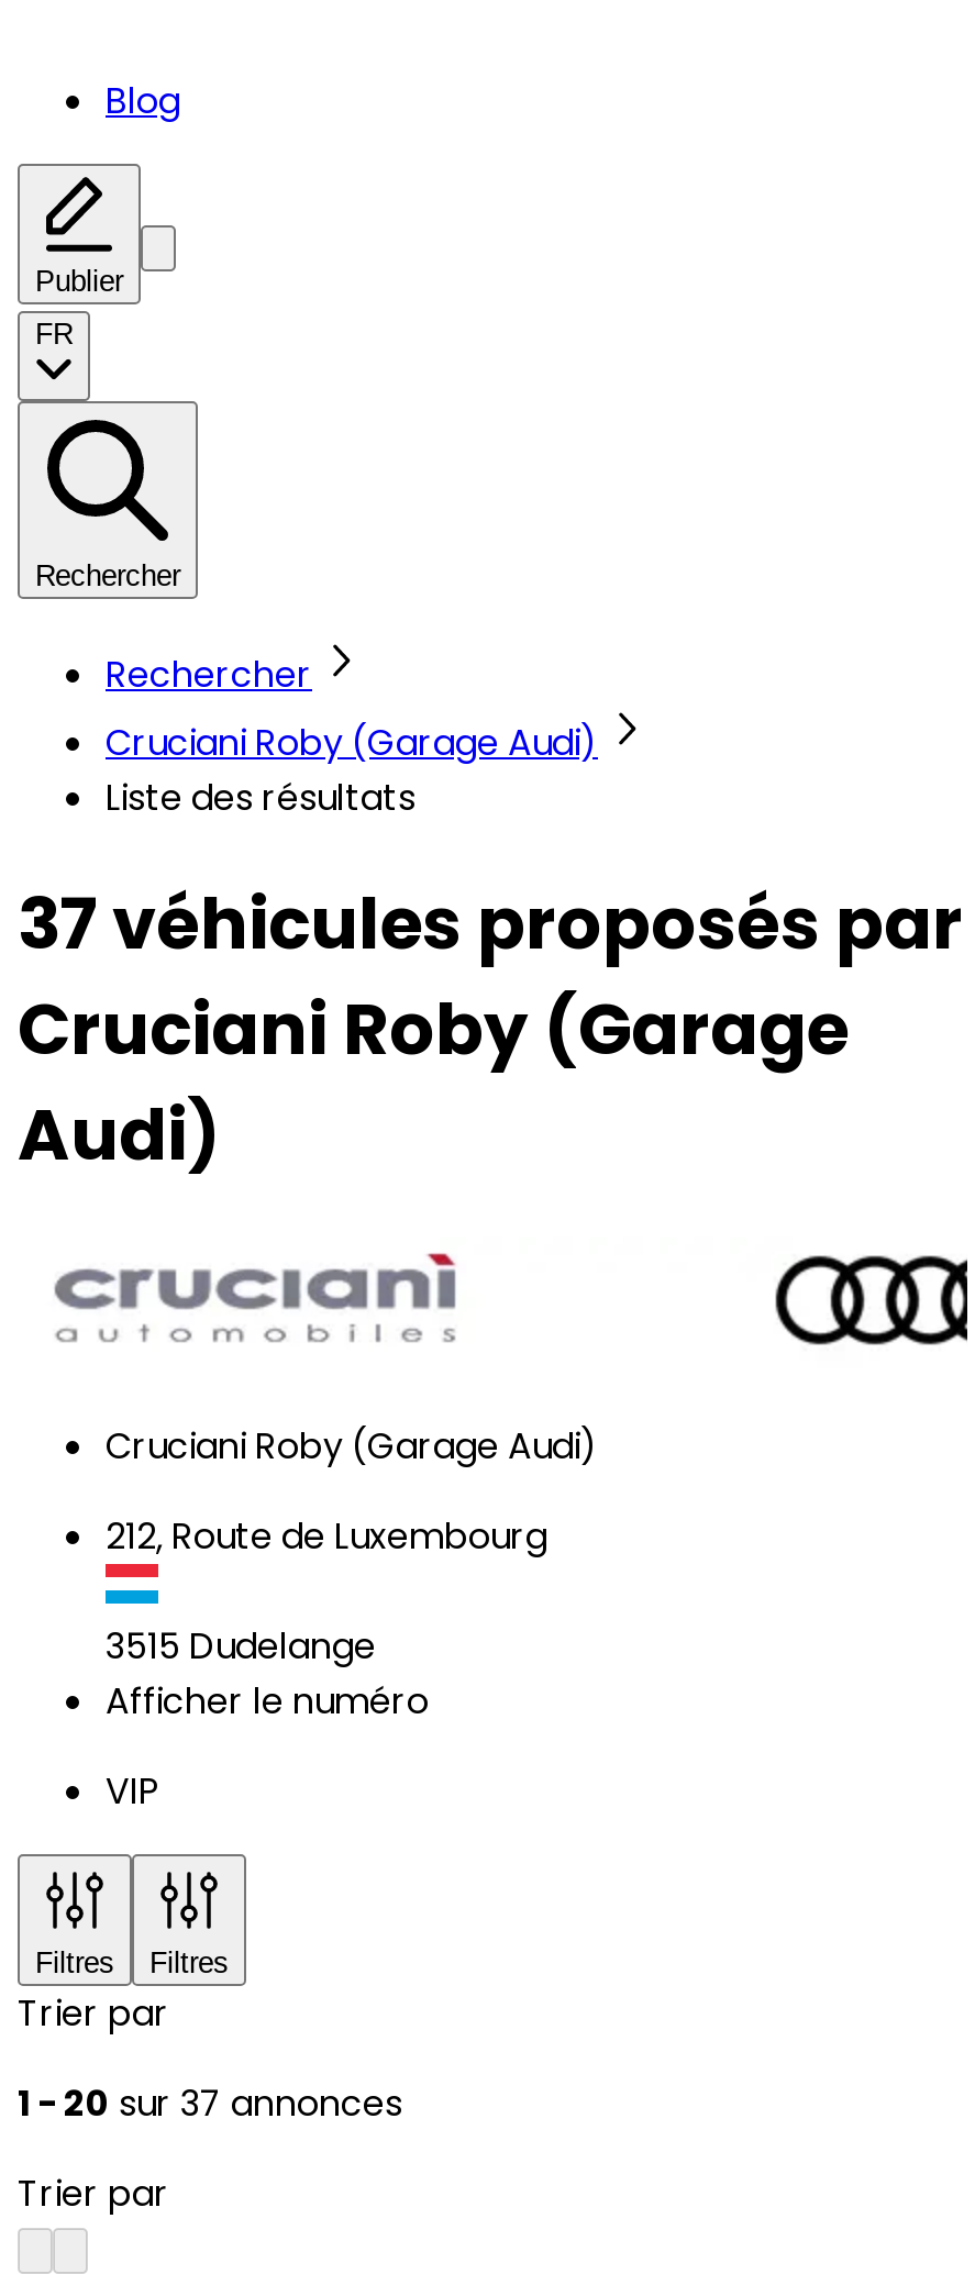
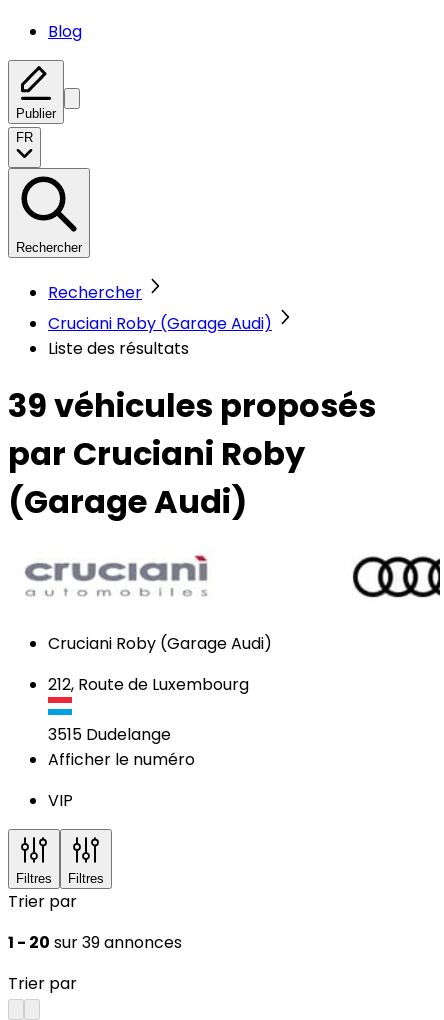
[18,875,963,1185] 37 véhicules proposés par | Cruciani Roby (Garage | Audi) -> [8,383,376,524] 39 véhicules proposés | par Cruciani Roby | (Garage Audi)
[18,2078,402,2129] 1 - 20 sur 37 annonces -> [8,931,182,954] 1 - 20 sur 39 annonces

